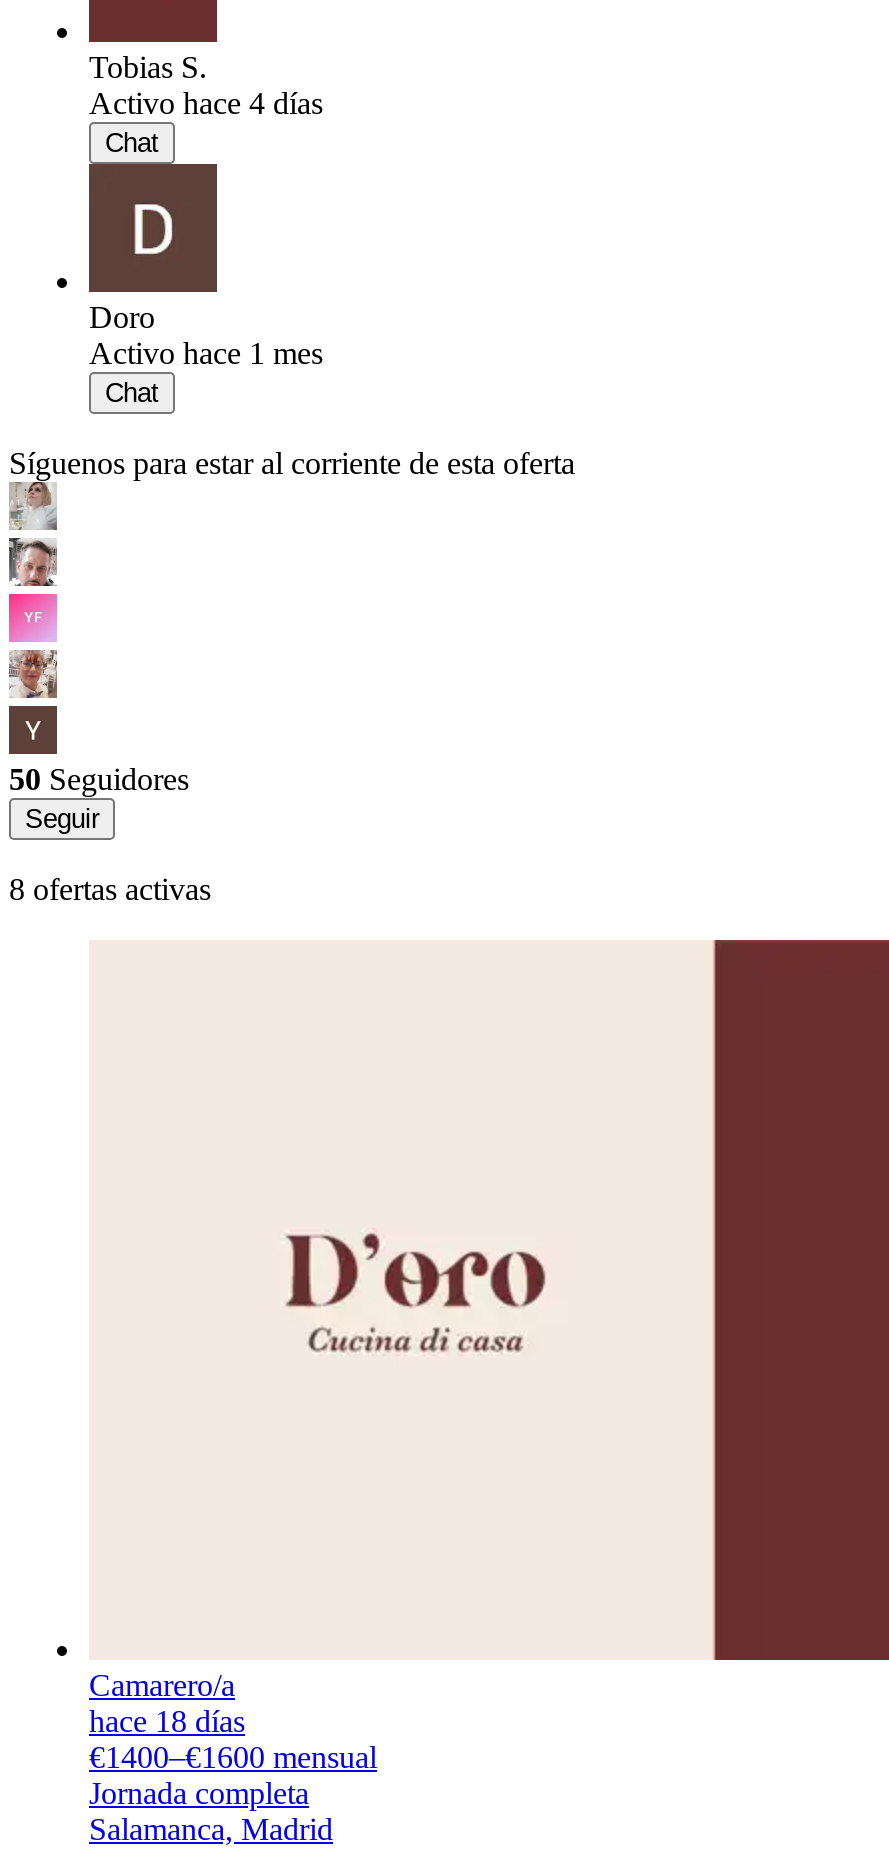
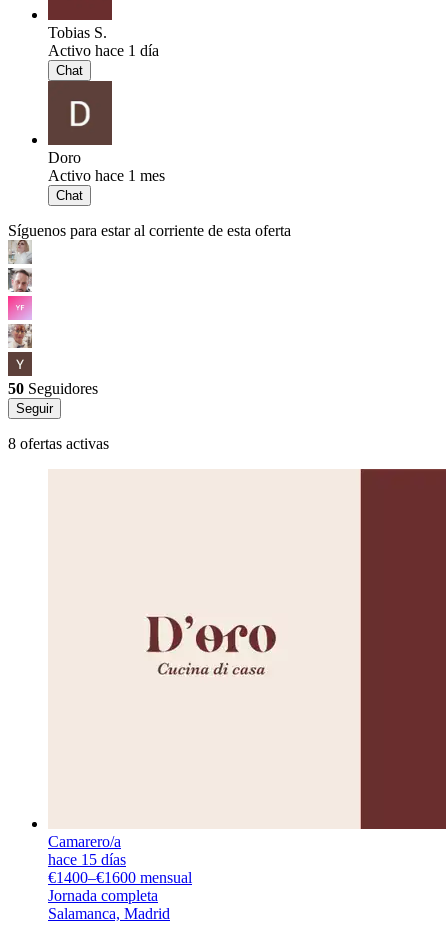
[89,86,323,120] Activo hace 4 días -> [48,42,159,59] Activo hace 1 día
[89,1704,245,1738] hace 18 días -> [48,851,126,868] hace 15 días

